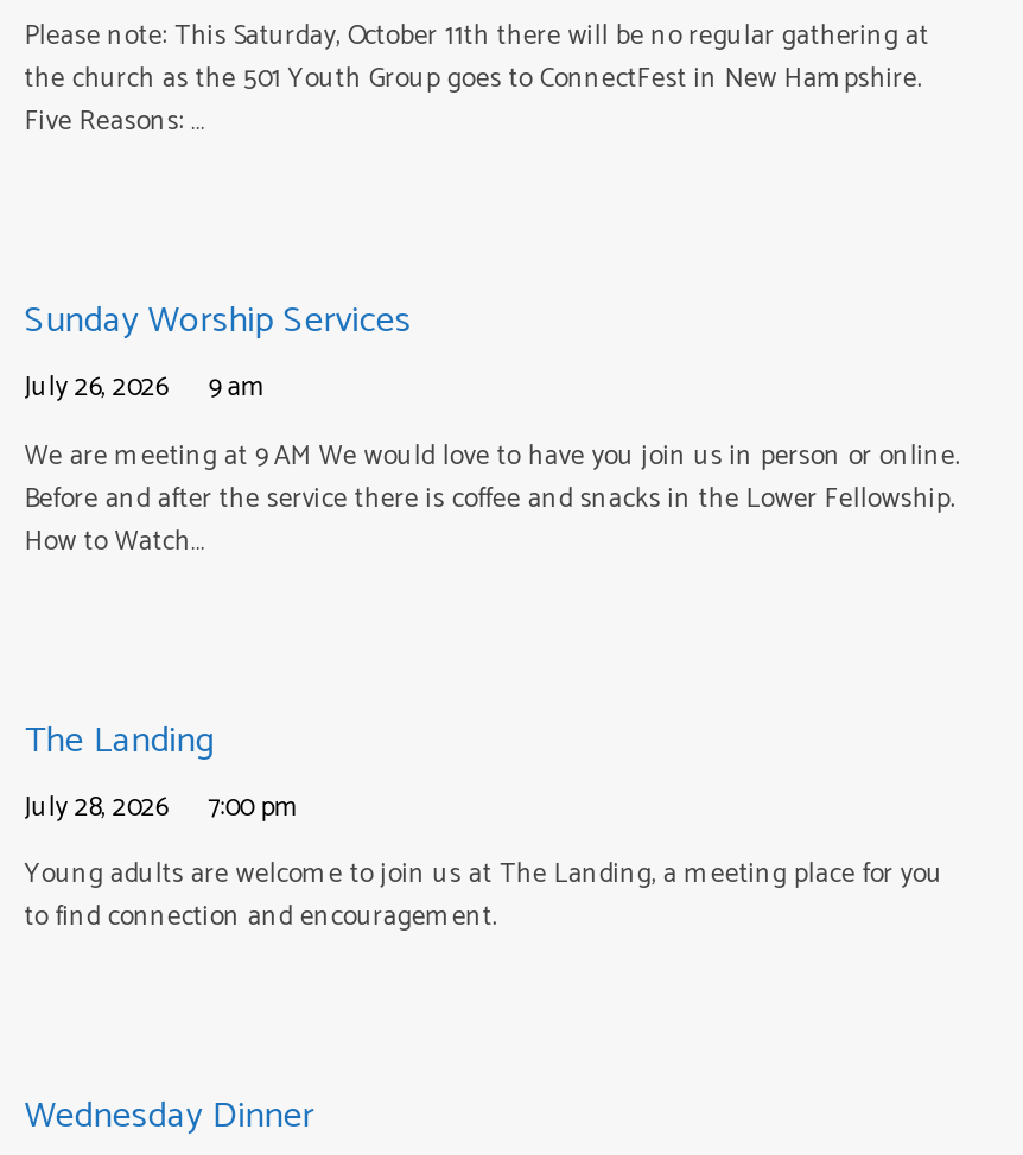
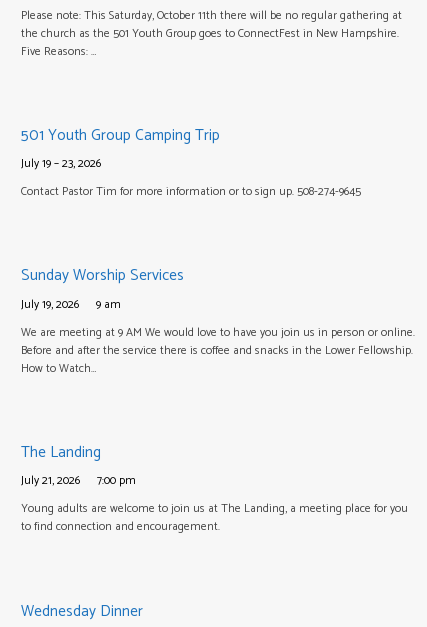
none -> [21,123,361,201] 501 Youth Group Camping Trip | July 19 – 23, 2026 | Contact Pastor Tim for more information or to sign up. 508-274-9645
[25,365,267,410] July 26, 2026 9 am -> [21,295,121,314] July 19, 2026 9 am
[25,785,301,830] July 28, 2026 7:00 pm -> [21,471,136,490] July 21, 2026 7:00 pm

